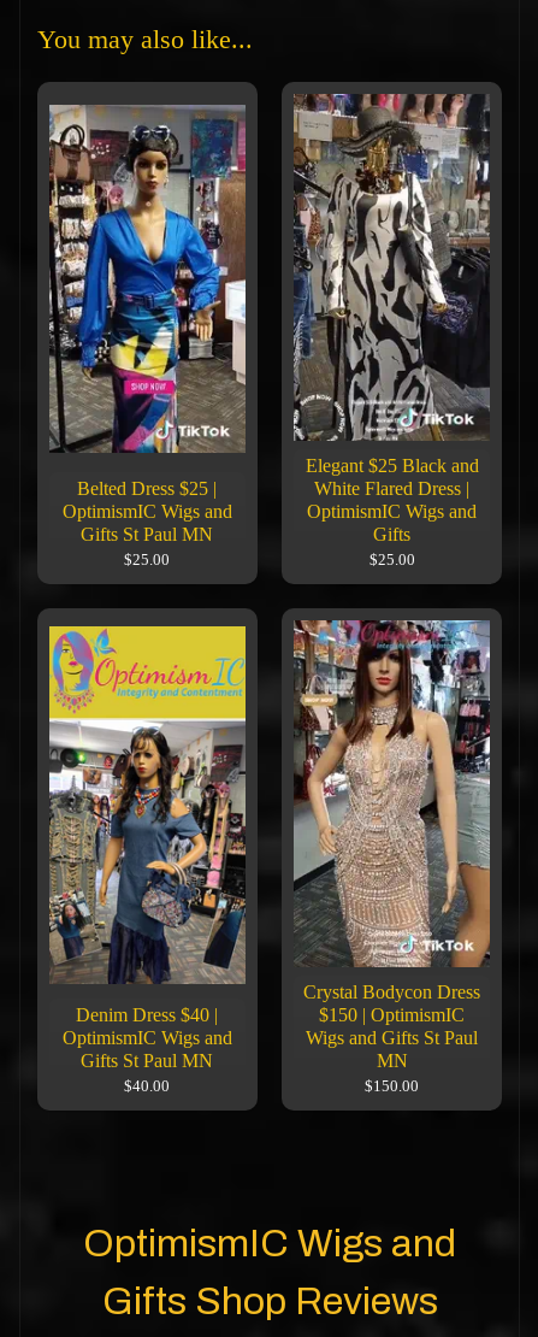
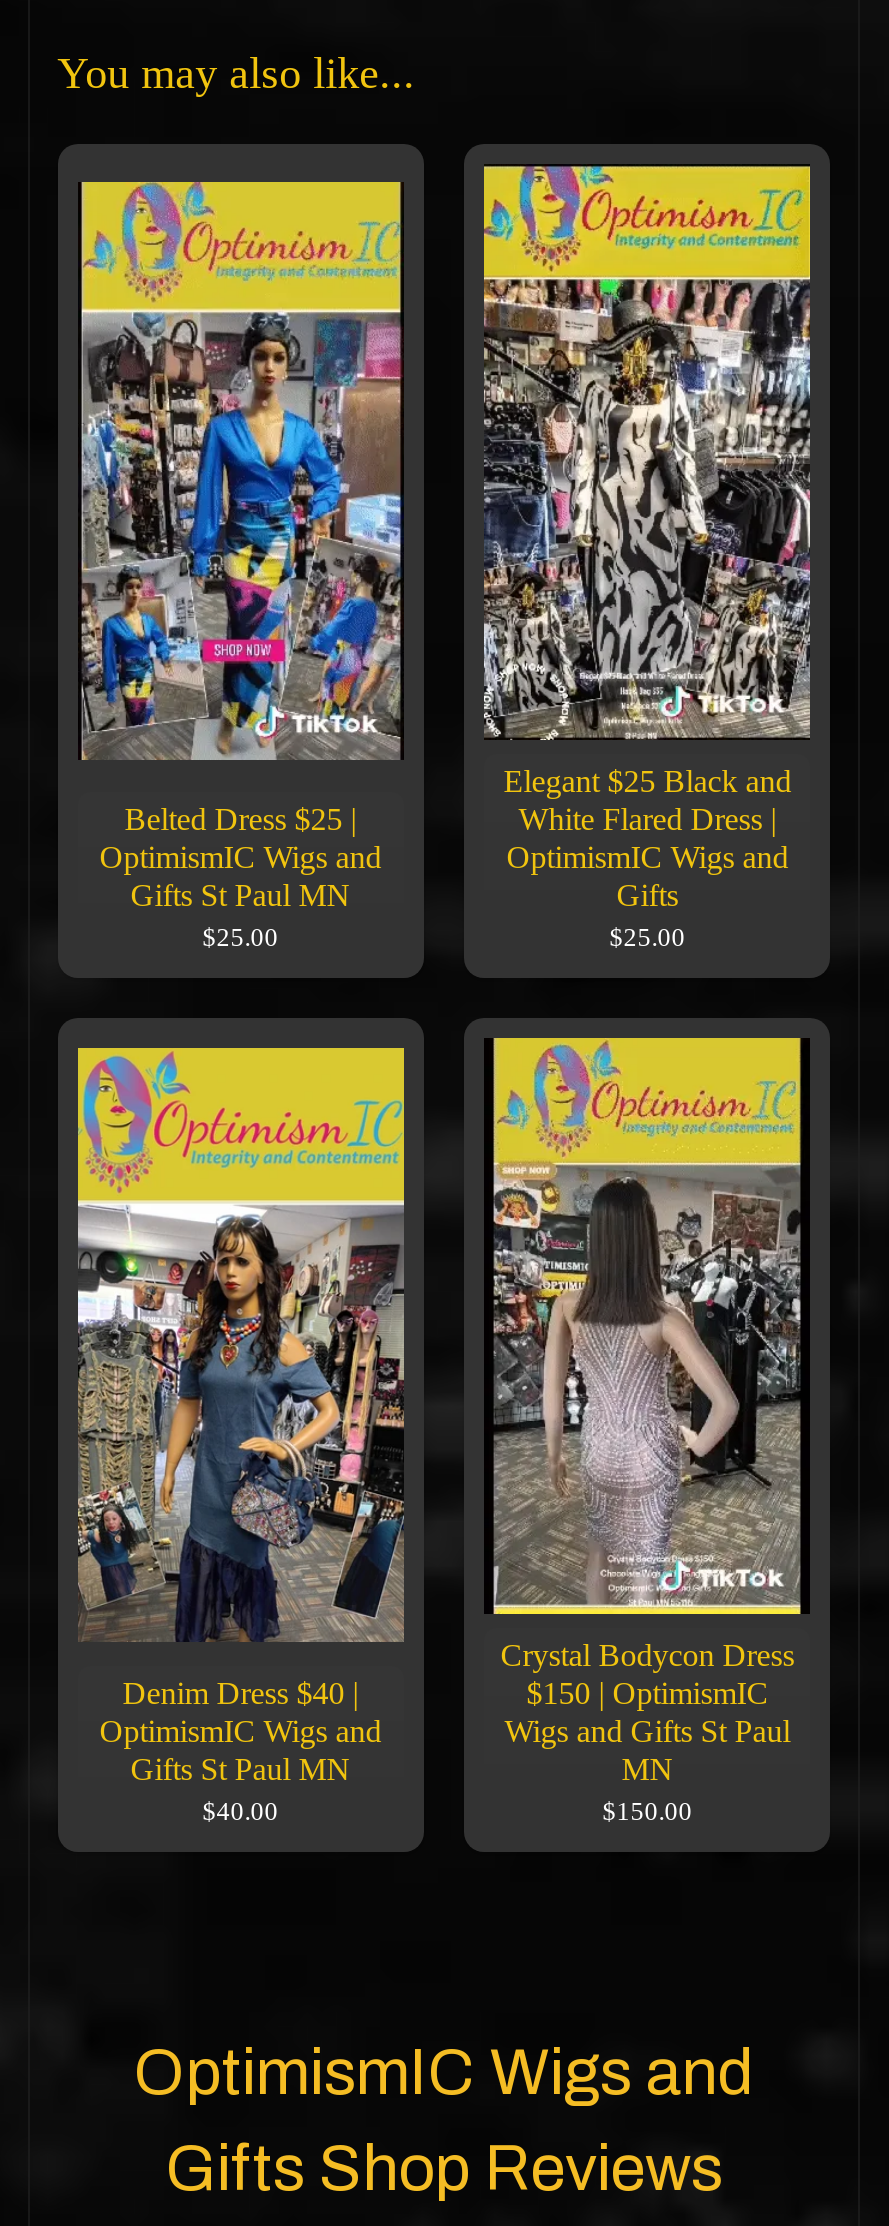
[294,93,490,442] [image] -> [482,164,812,740] [image]
[48,104,247,453] [image] -> [78,180,404,762] [image]
[292,619,491,968] [image] -> [484,1036,812,1616] [image]

